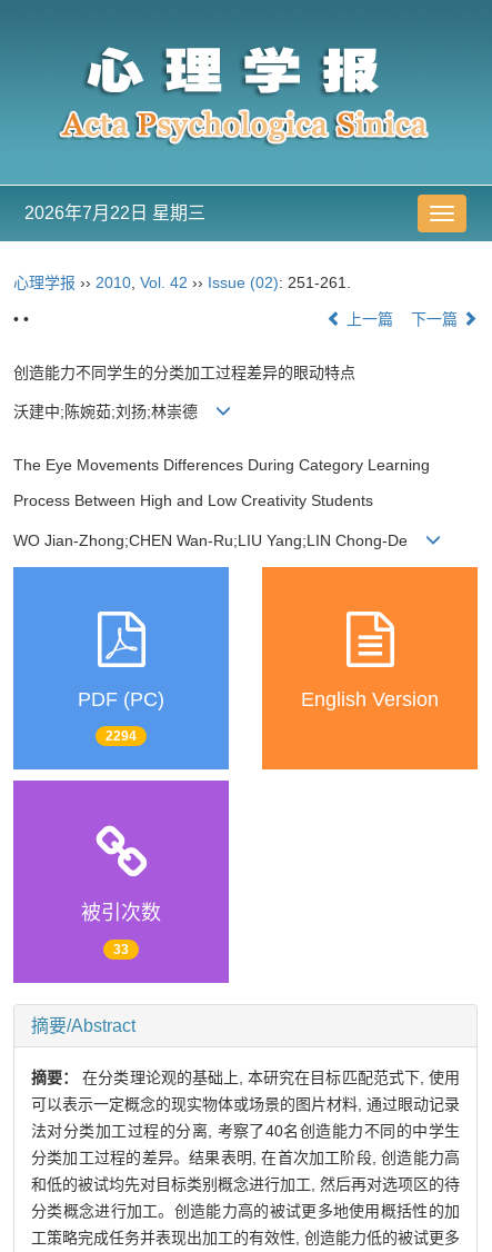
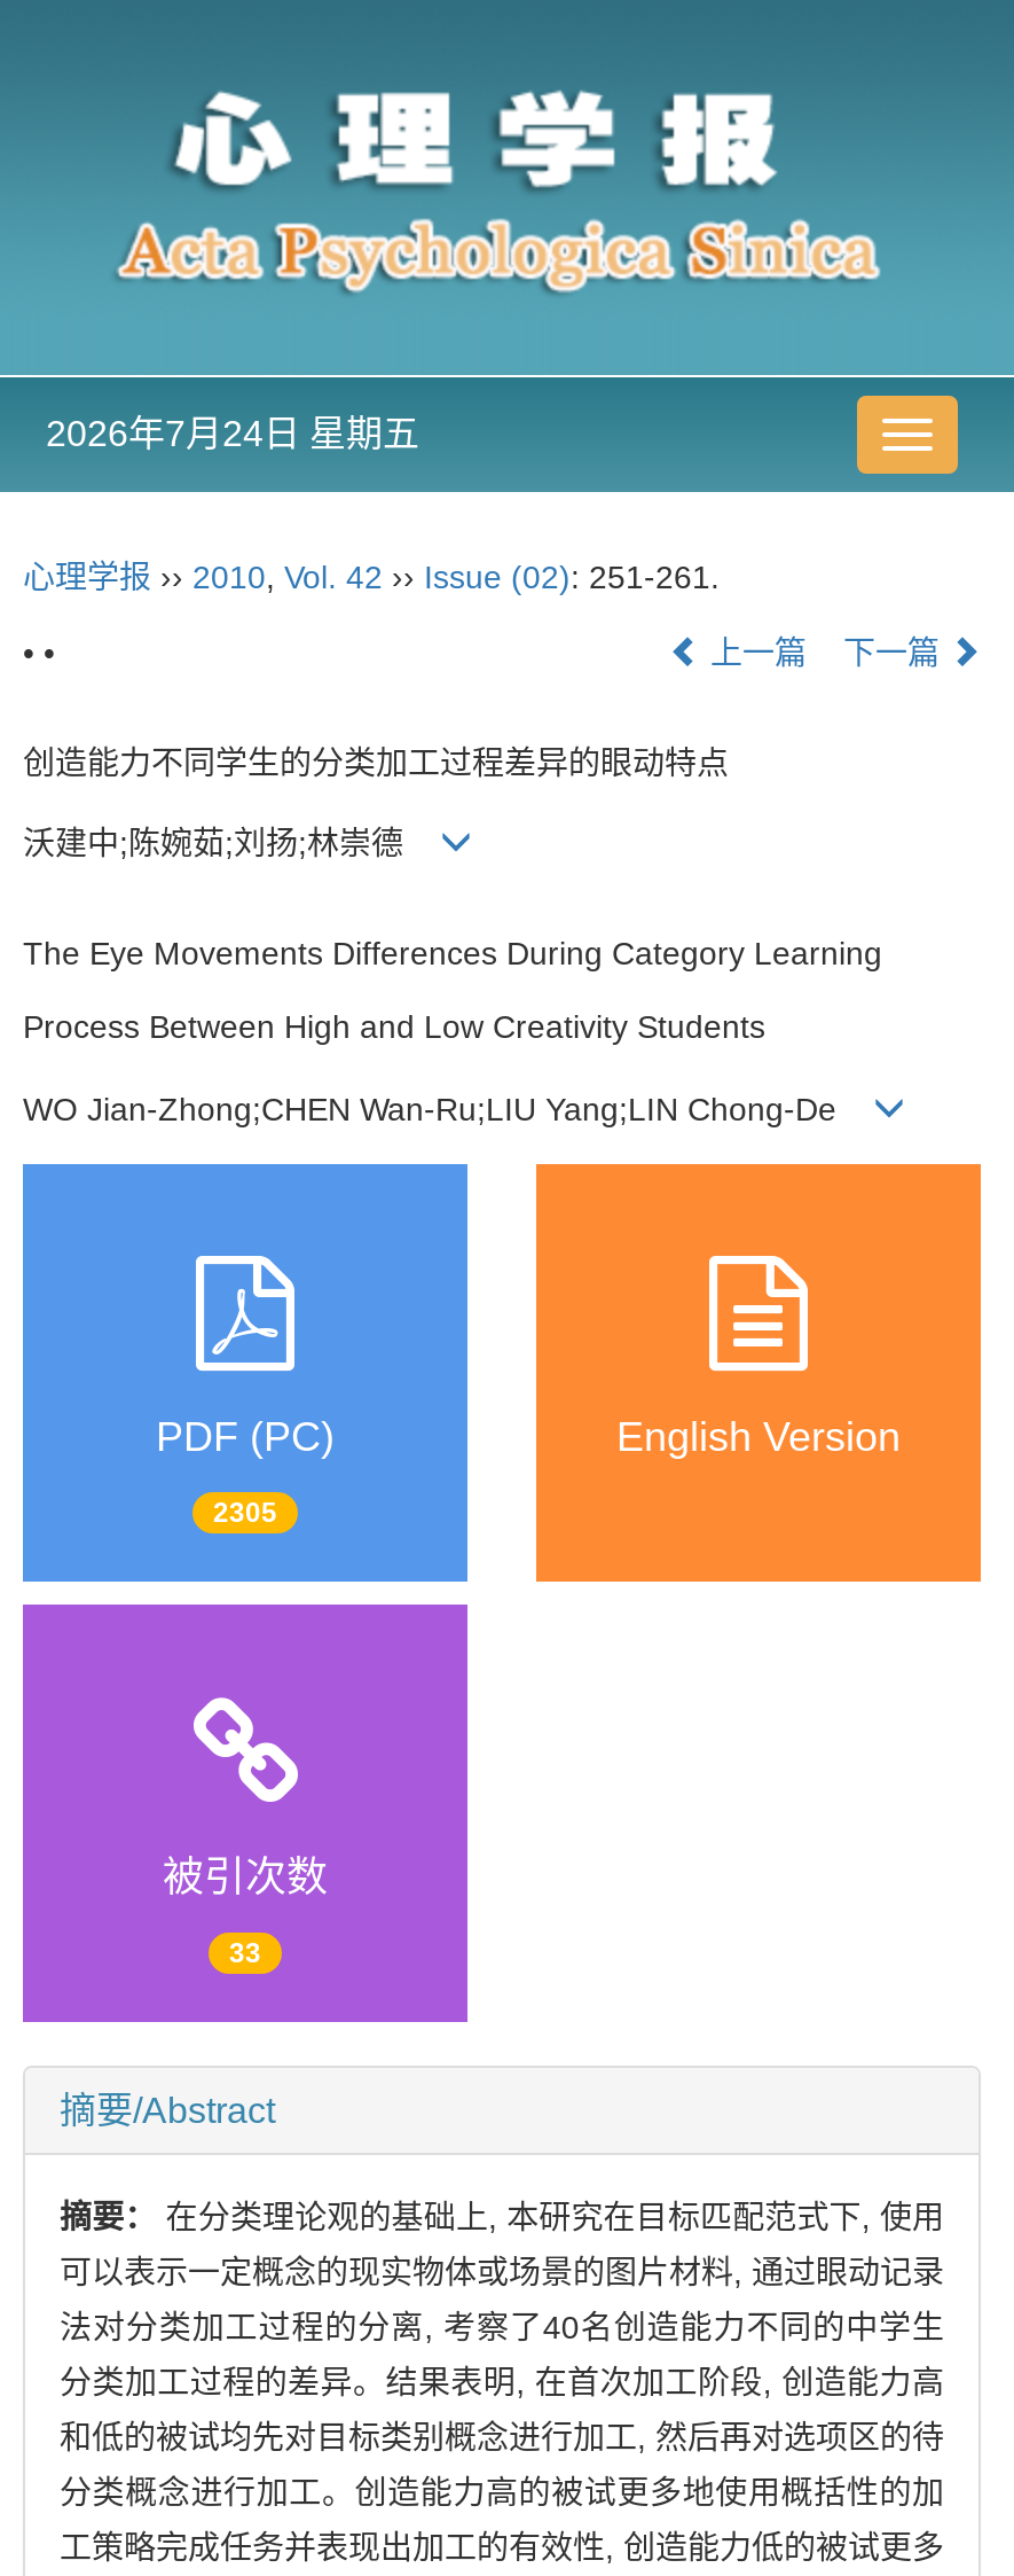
[24,203,205,222] 2026年7月22日 星期三 -> [46,414,419,453] 2026年7月24日 星期五
[106,728,137,743] 2294 -> [213,1496,277,1528] 2305

